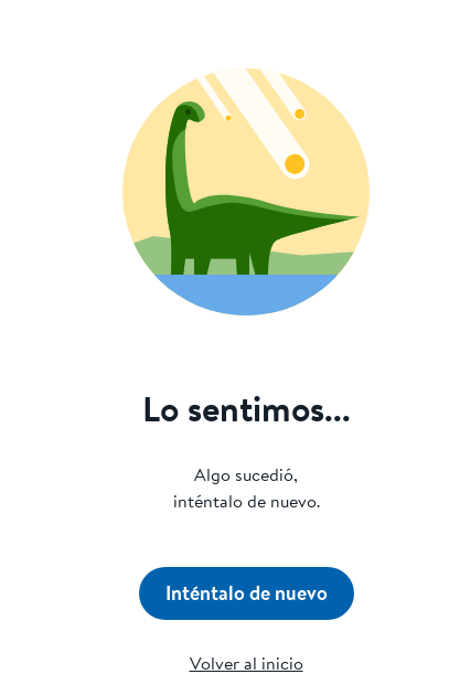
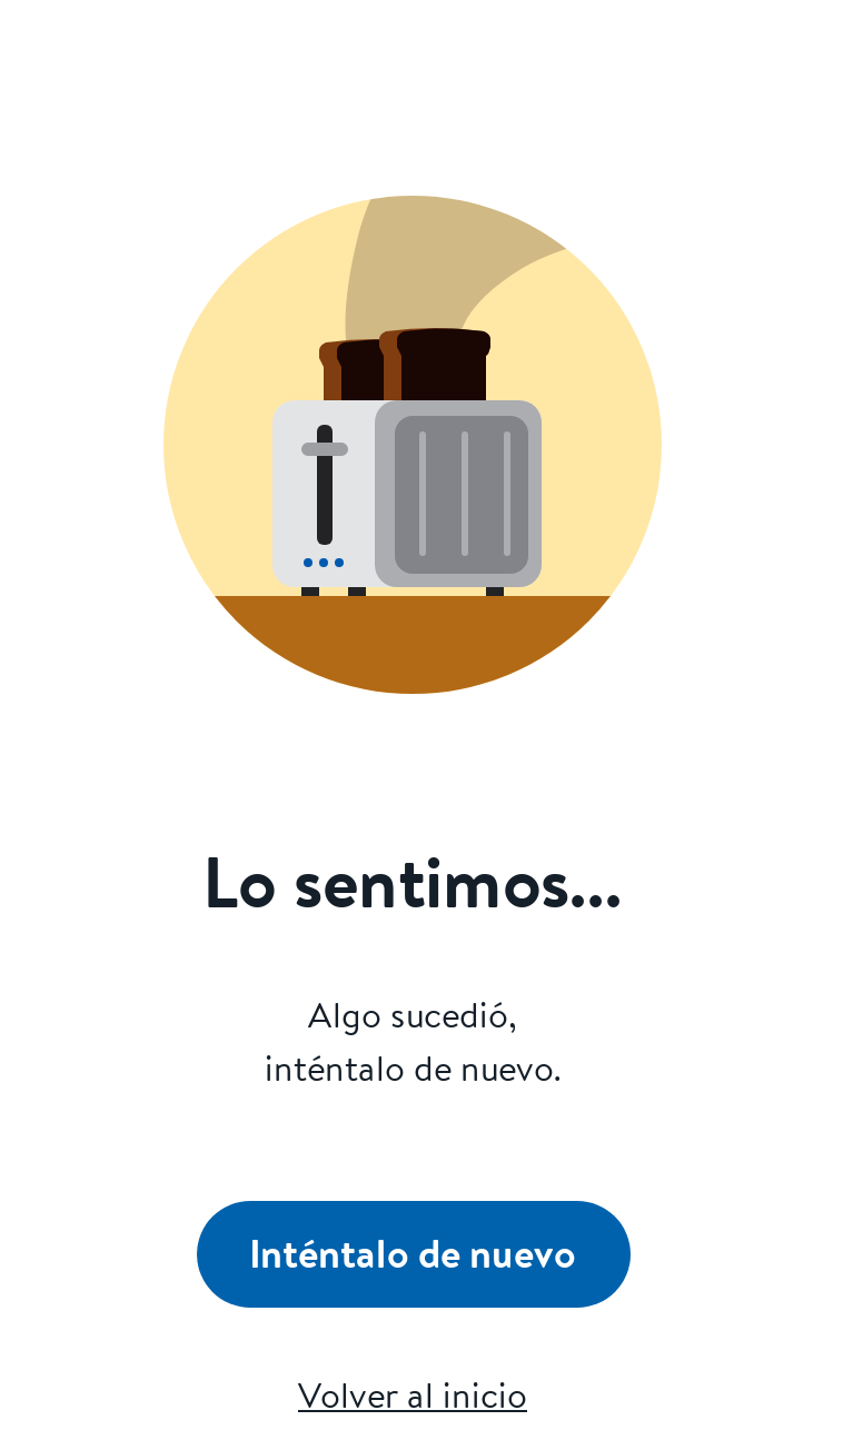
[133,69,359,317] [image] -> [188,196,633,696] [image]

